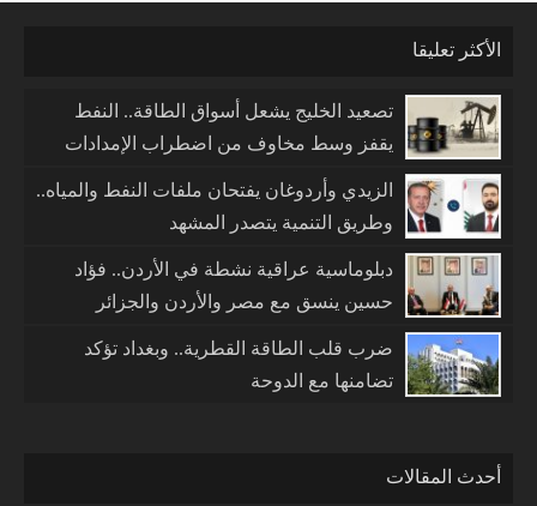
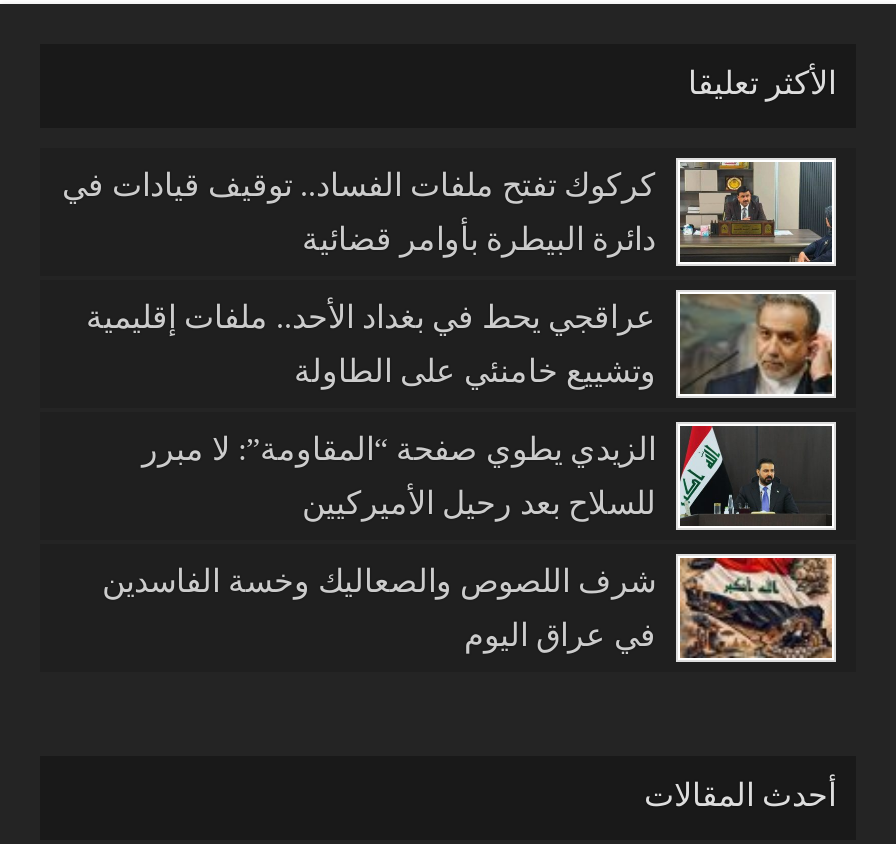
[74,96,500,158] [image] | تصعيد الخليج يشعل أسواق الطاقة.. النفط -> [62,160,834,264] [image] | كركوك تفتح ملفات الفساد.. توقيف قيادات في
[65,133,393,154] يقفز وسط مخاوف من اضطراب الإمدادات -> [302,222,656,256] دائرة البيطرة بأوامر قضائية
[36,175,500,237] [image] | الزيدي وأردوغان يفتحان ملفات النفط والمياه.. -> [86,292,834,396] [image] | عراقجي يحط في بغداد الأحد.. ملفات إقليمية
[169,212,393,233] وطريق التنمية يتصدر المشهد -> [294,354,656,388] وتشييع خامنئي على الطاولة
[74,254,500,317] [image] | دبلوماسية عراقية نشطة في الأردن.. فؤاد -> [142,424,832,526] [image] | الزيدي يطوي صفحة “المقاومة”: لا مبرر
[96,292,393,312] حسين ينسق مع مصر والأردن والجزائر -> [302,486,656,520] للسلاح بعد رحيل الأميركيين
[84,333,500,394] [image] | ضرب قلب الطاقة القطرية.. وبغداد تؤكد -> [102,556,834,660] [image] | شرف اللصوص والصعاليك وخسة الفاسدين
[251,371,393,391] تضامنها مع الدوحة -> [464,618,656,652] في عراق اليوم

